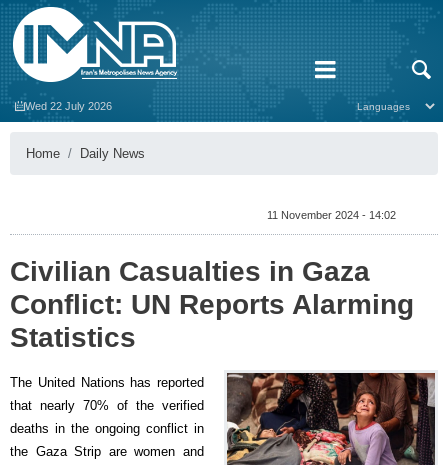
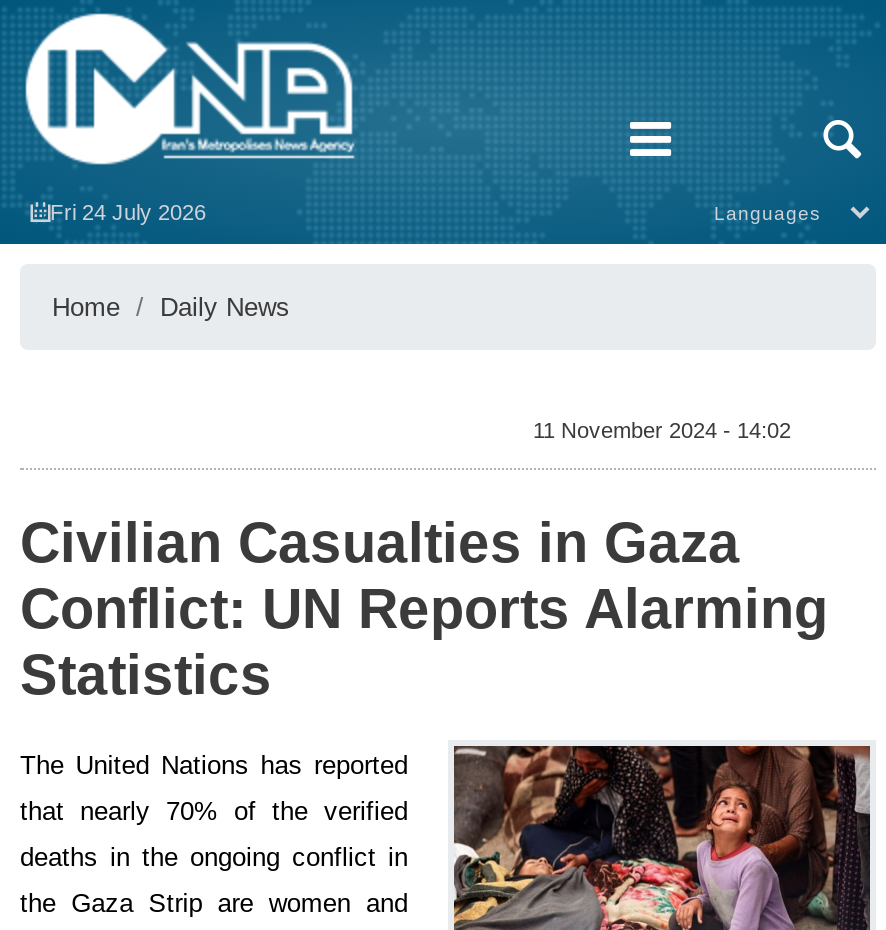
[25,100,112,112] Wed 22 July 2026 -> [50,200,206,224] Fri 24 July 2026

